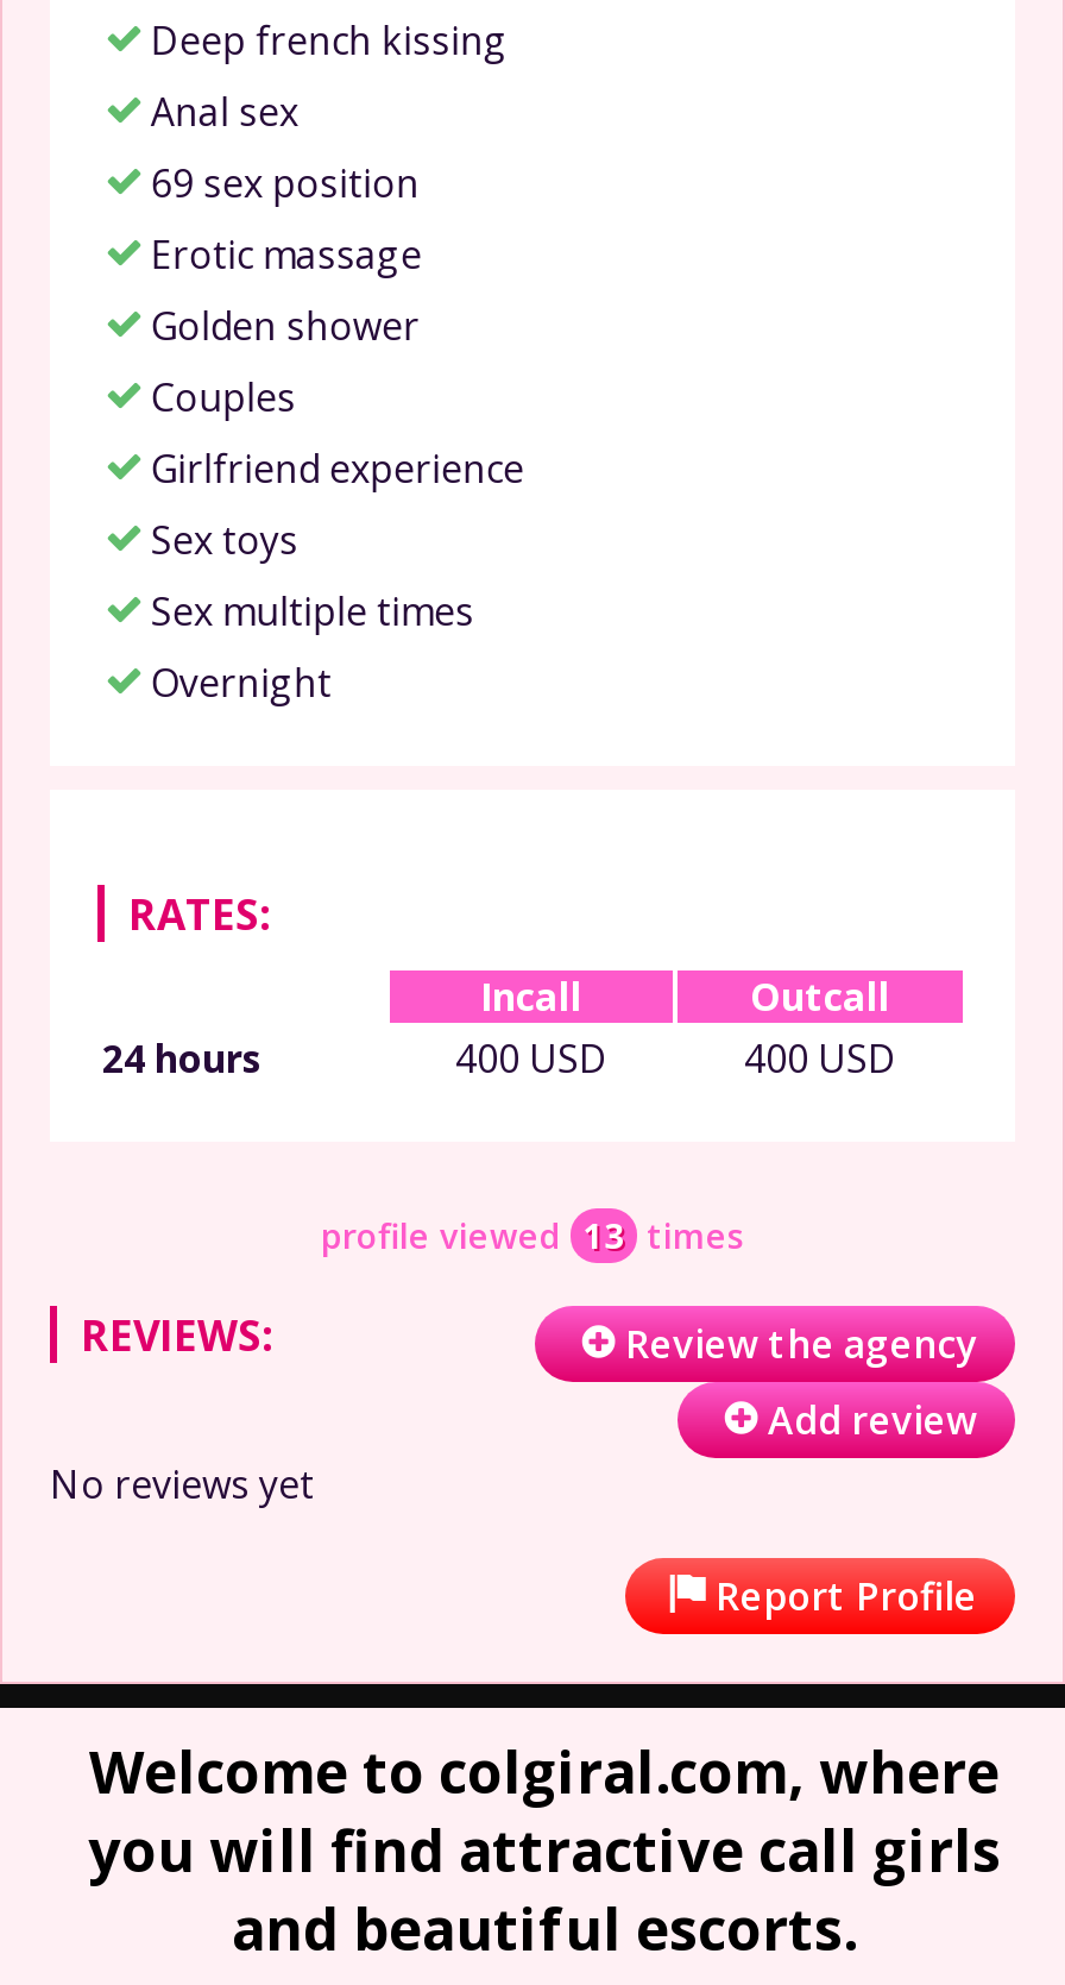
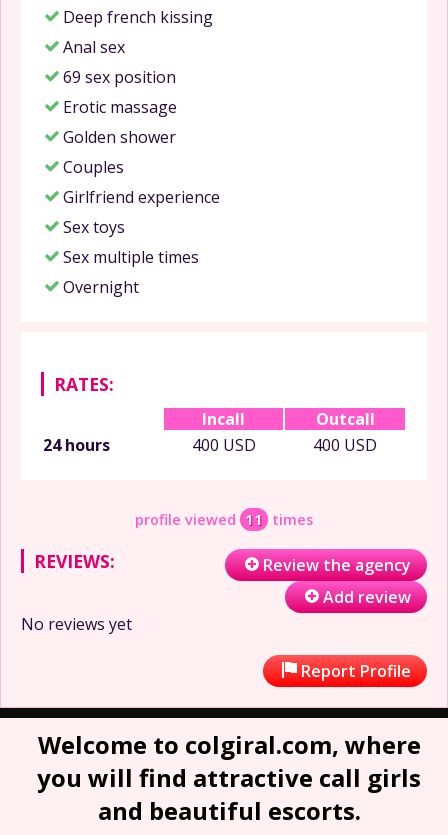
[321,1213,744,1258] profile viewed 13 times -> [135,510,313,529] profile viewed 11 times

